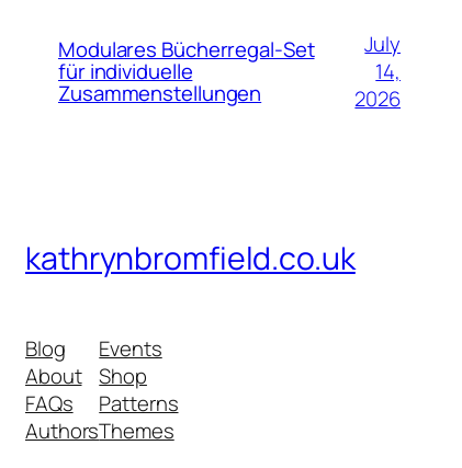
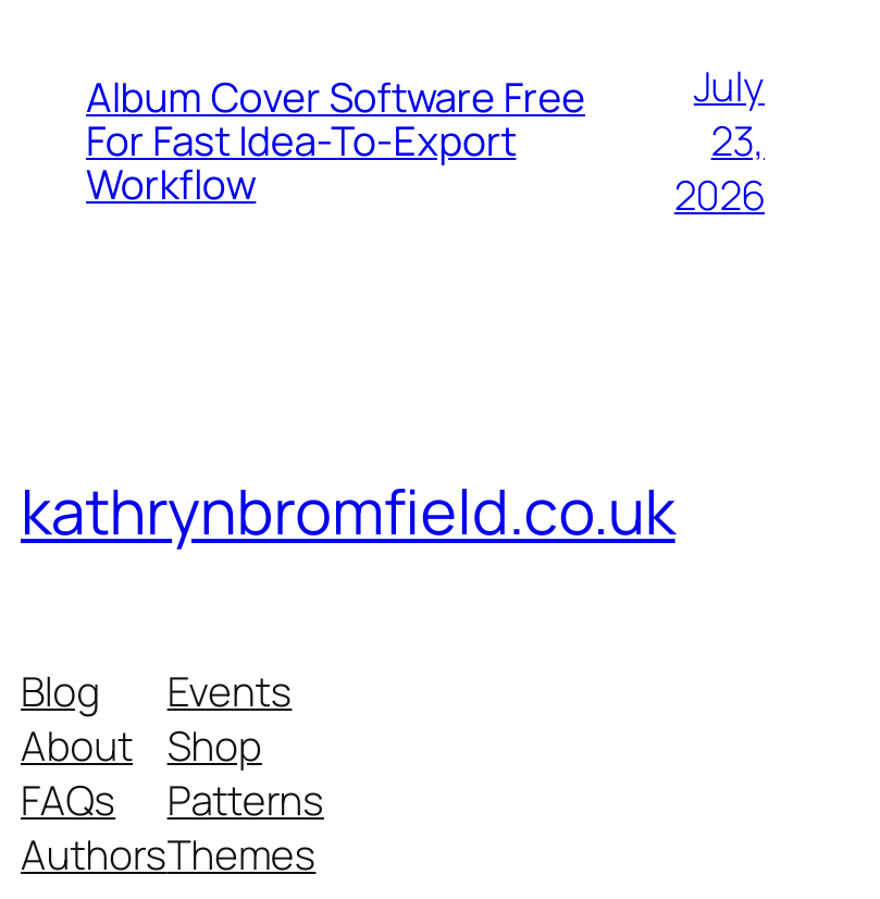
[58,35,314,108] Modulares Bücherregal-Set | für individuelle | Zusammenstellungen -> [86,69,585,213] Album Cover Software Free | For Fast Idea-To-Export | Workflow
[376,57,401,85] 14, -> [711,112,765,168] 23,

